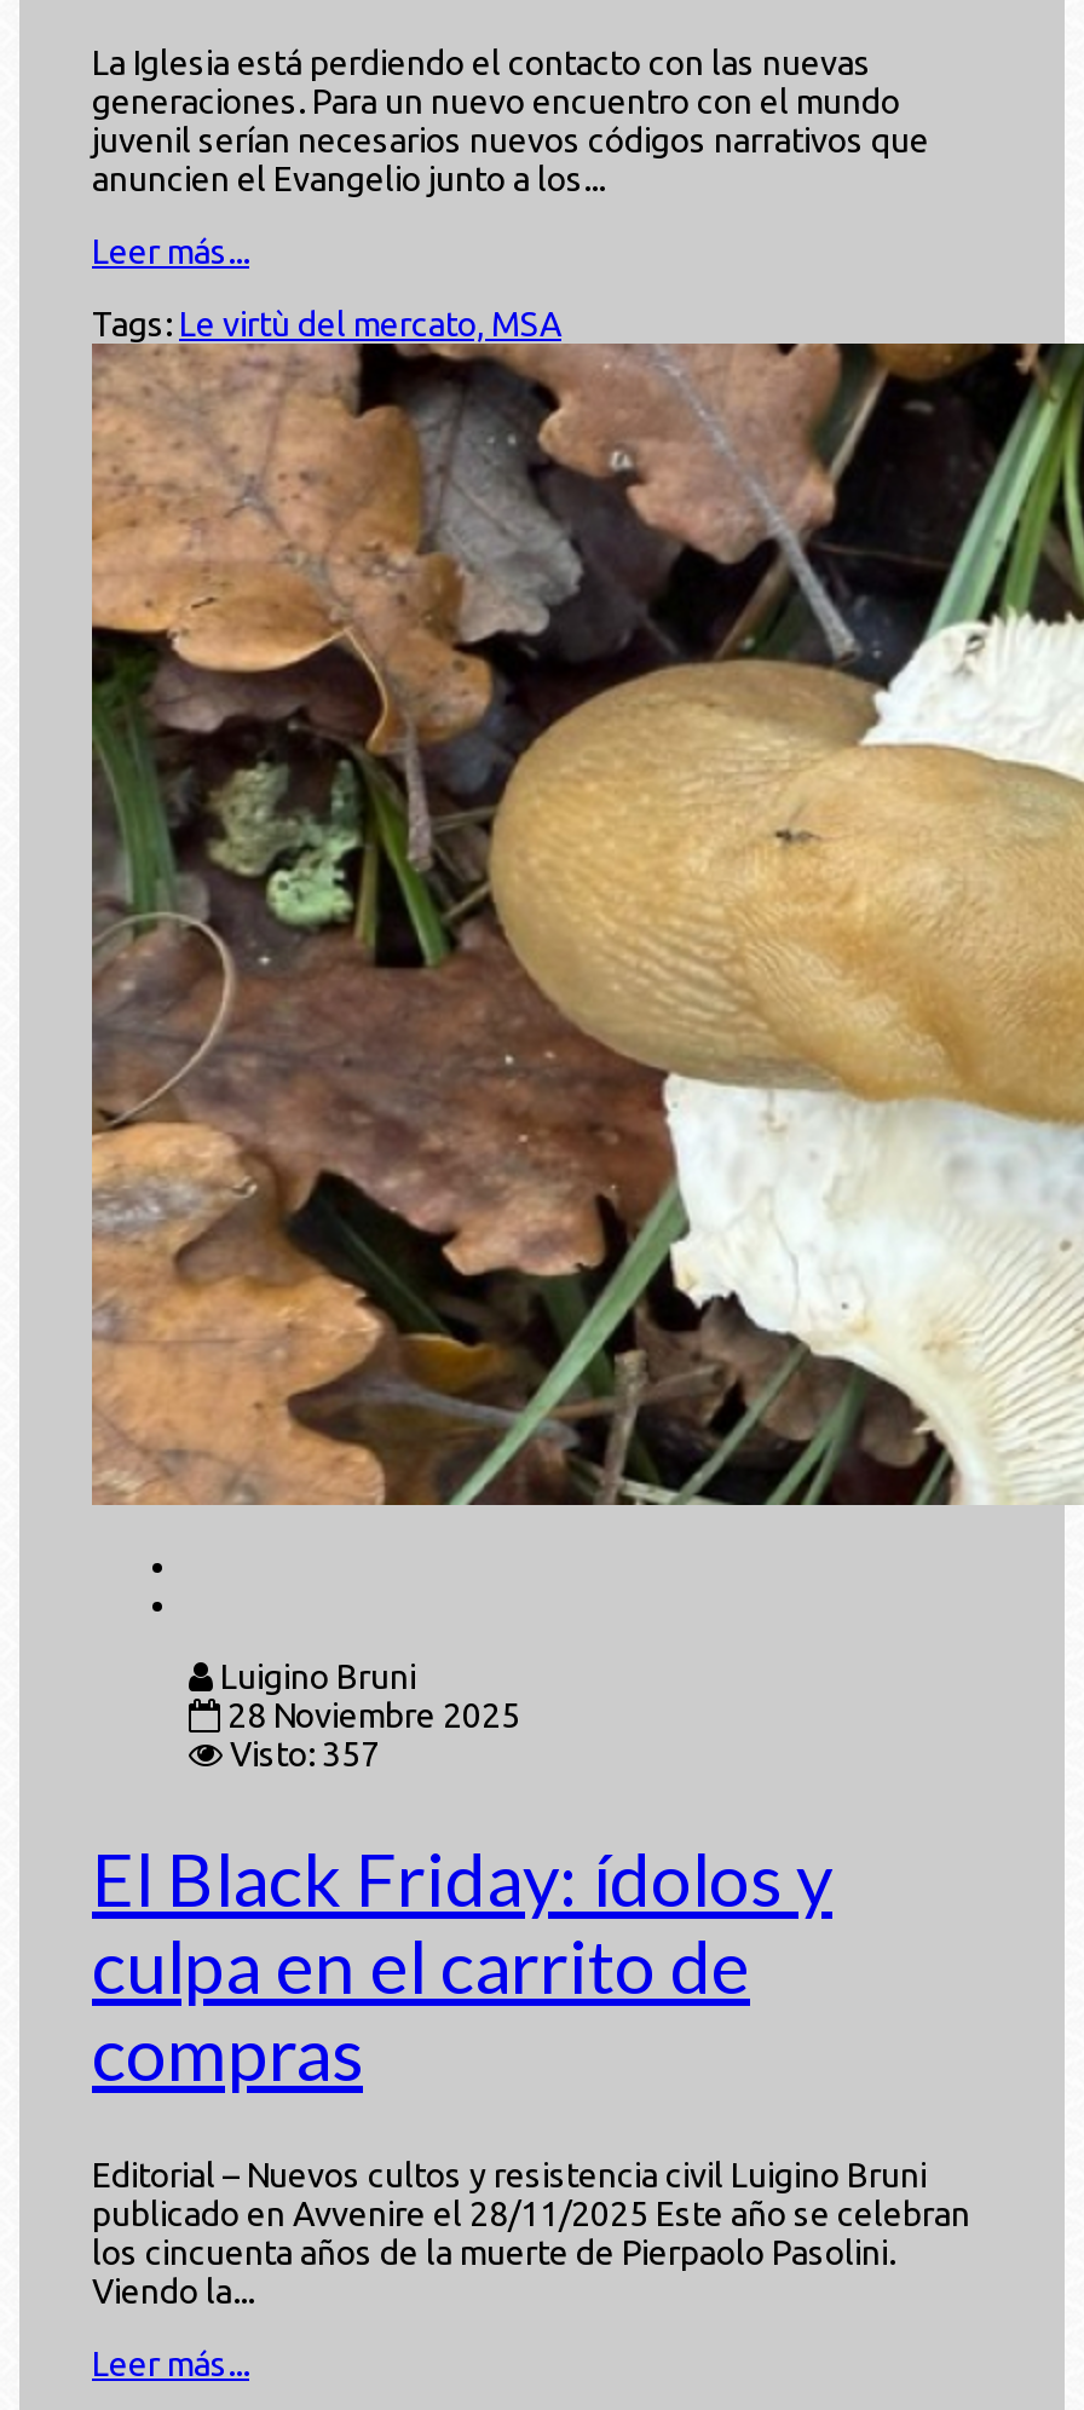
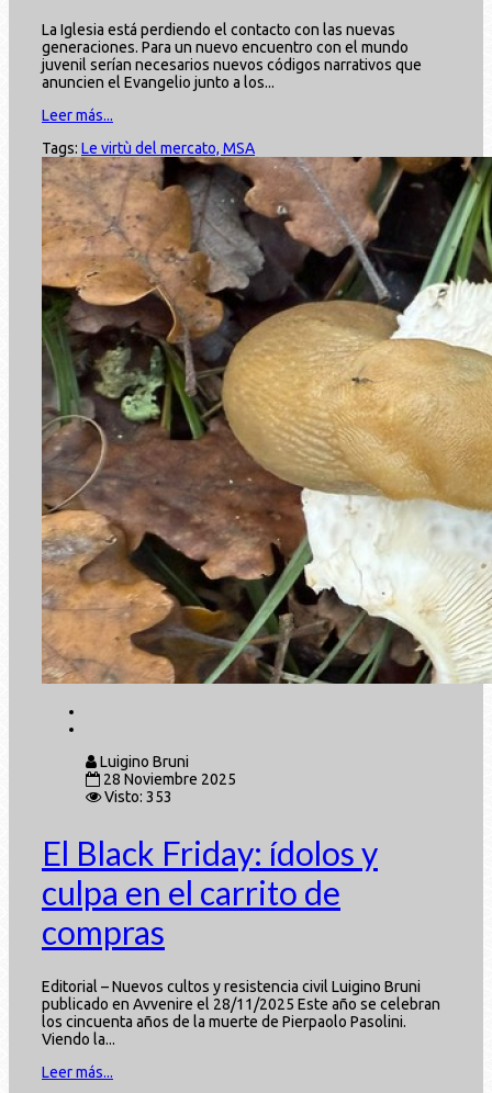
[230,1736,380,1775] Visto: 357 -> [104,787,172,805] Visto: 353

